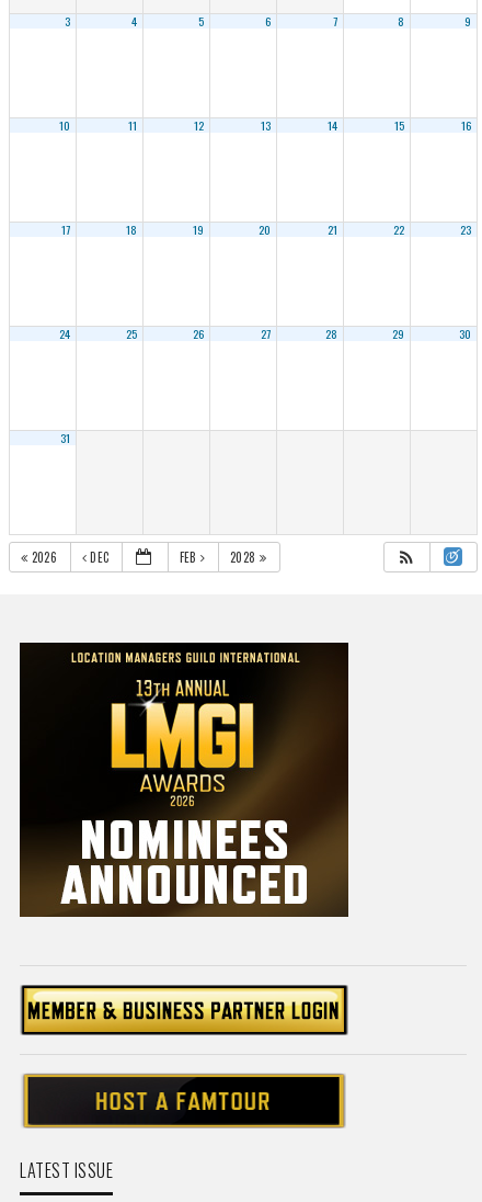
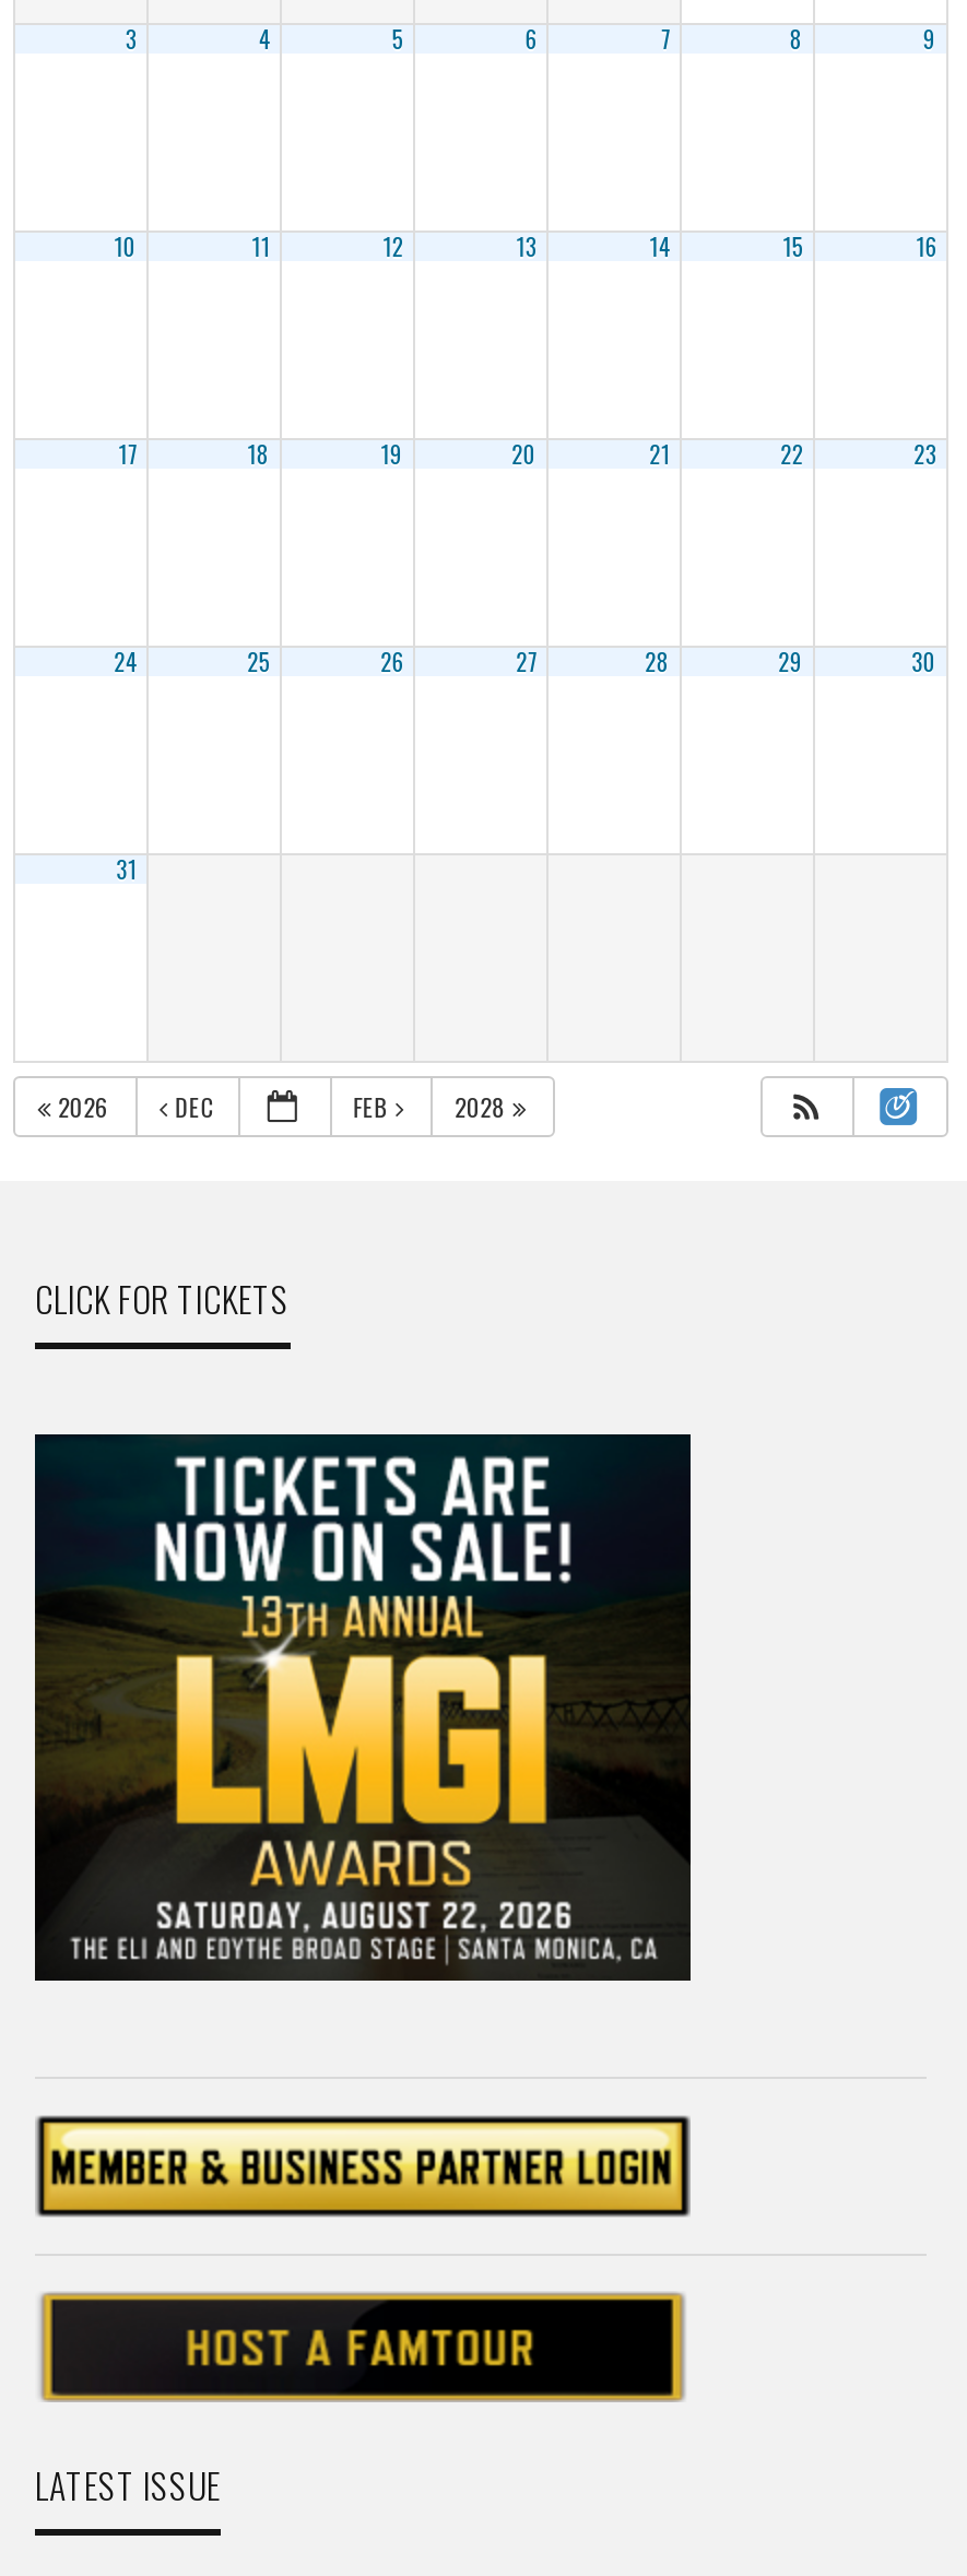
none -> [35,1273,290,1325] CLICK FOR TICKETS
[20,644,348,917] [image] -> [35,1434,691,1981] [image]

